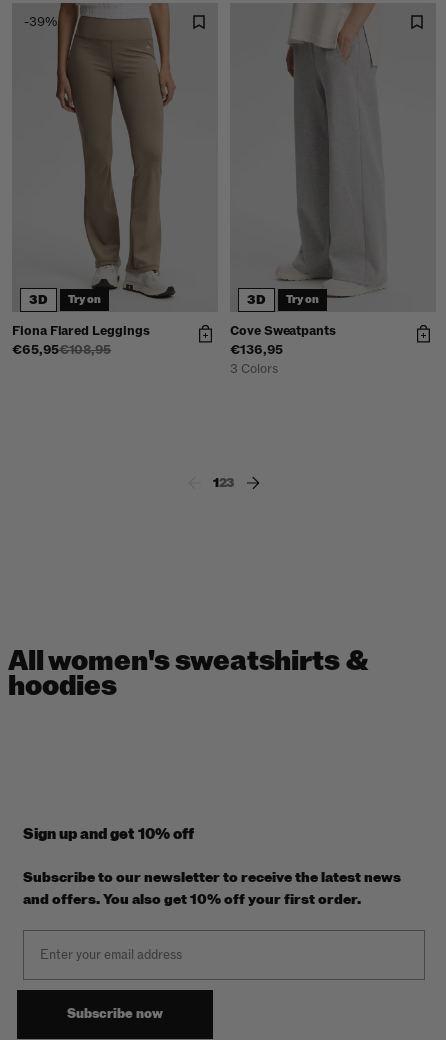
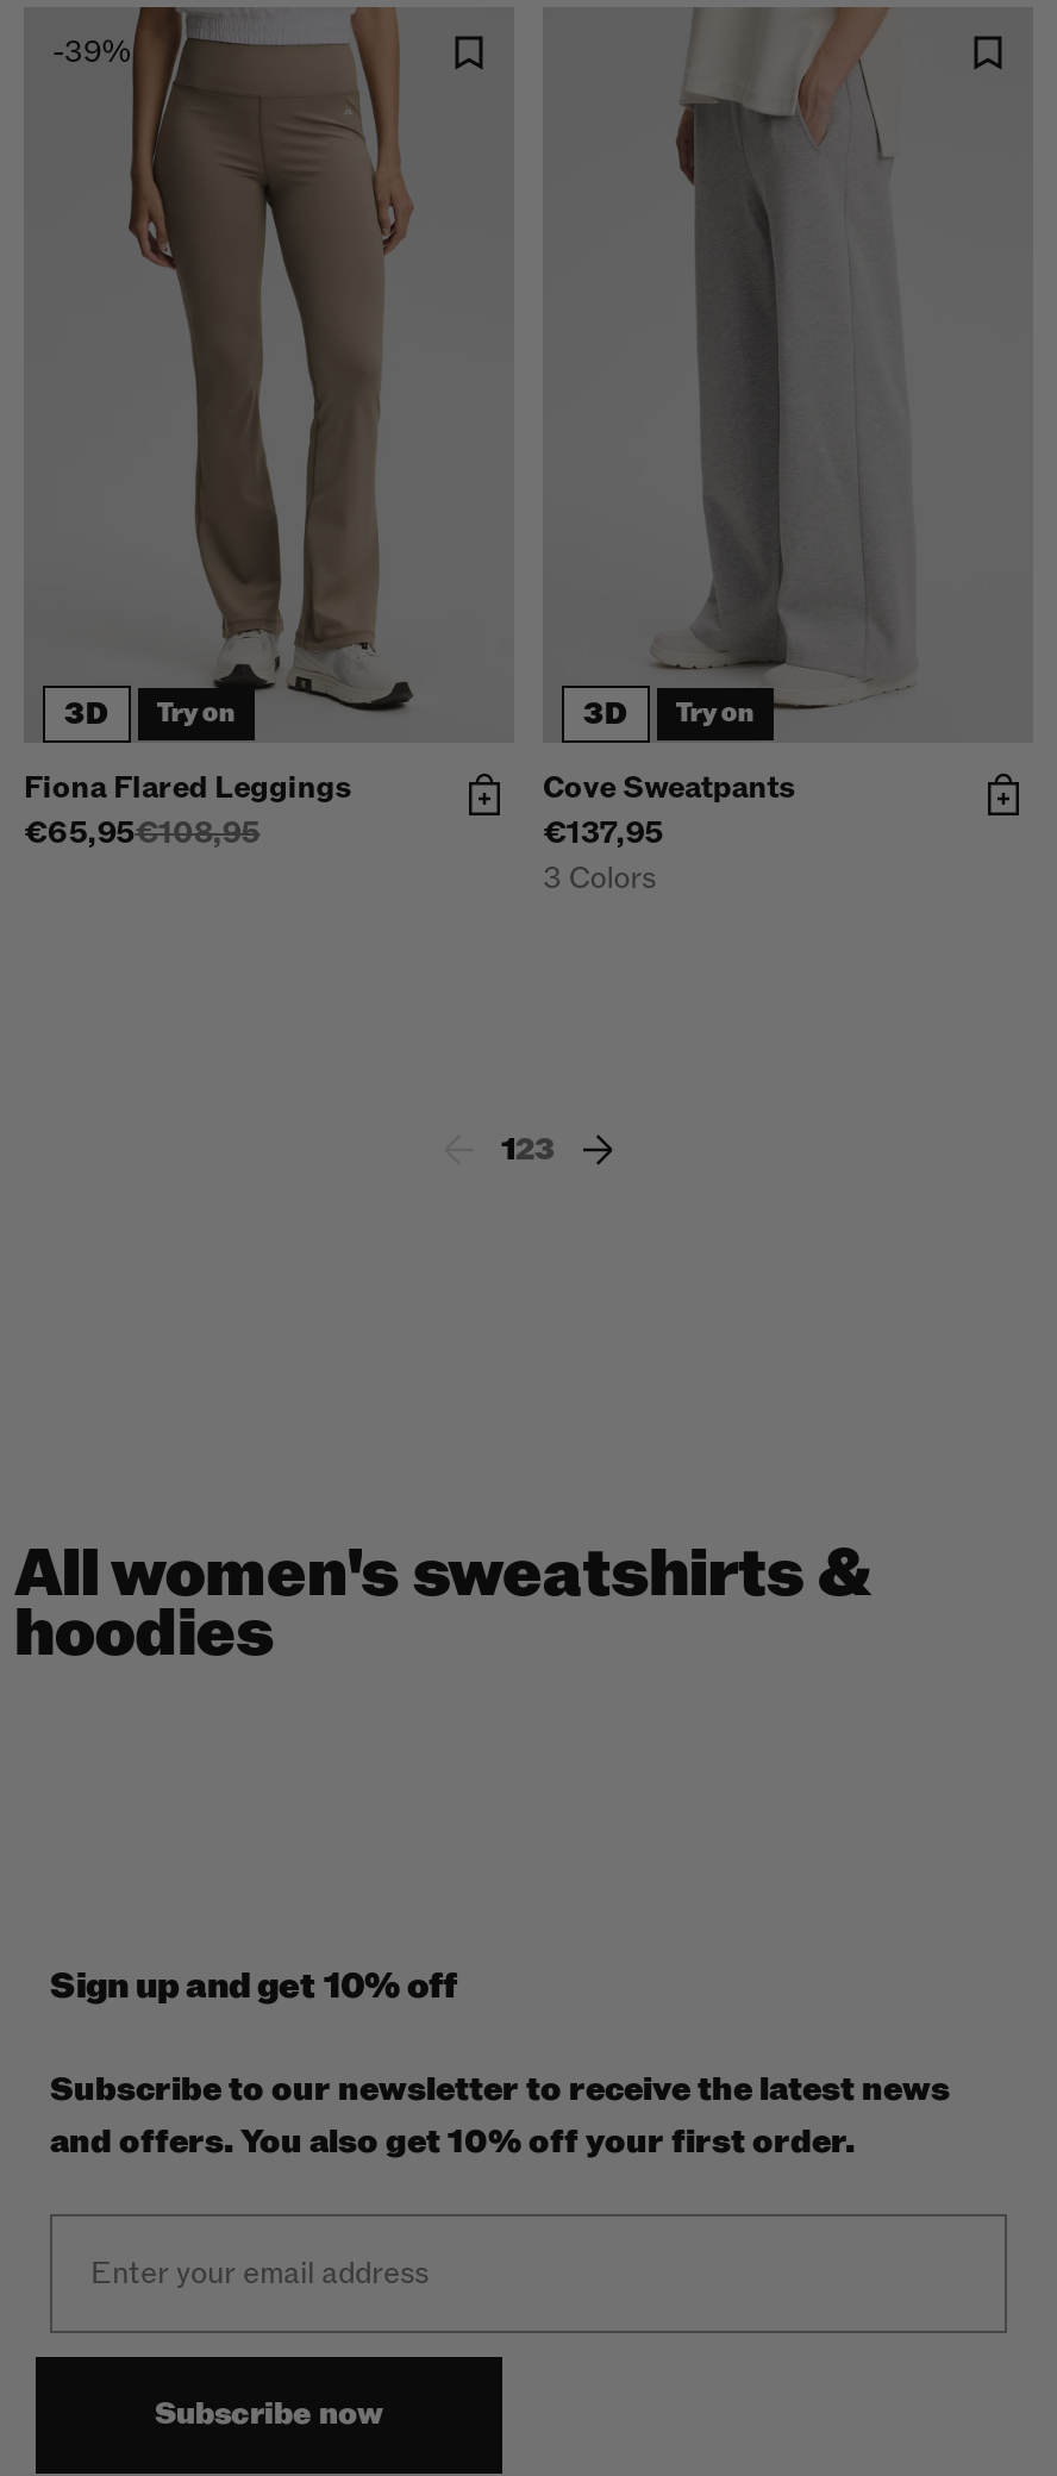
[230,341,282,359] €136,95 -> [543,812,663,855] €137,95

